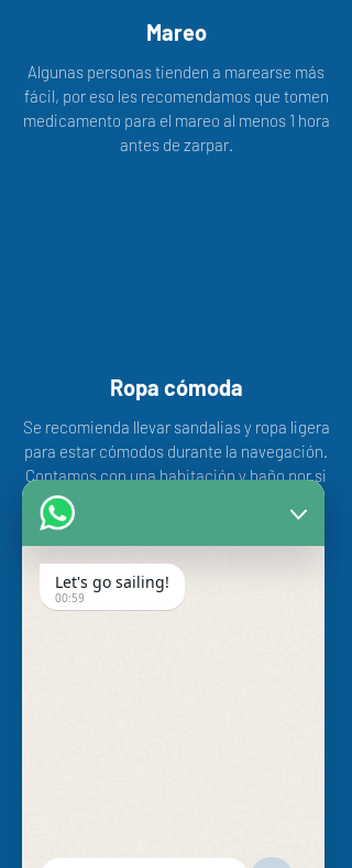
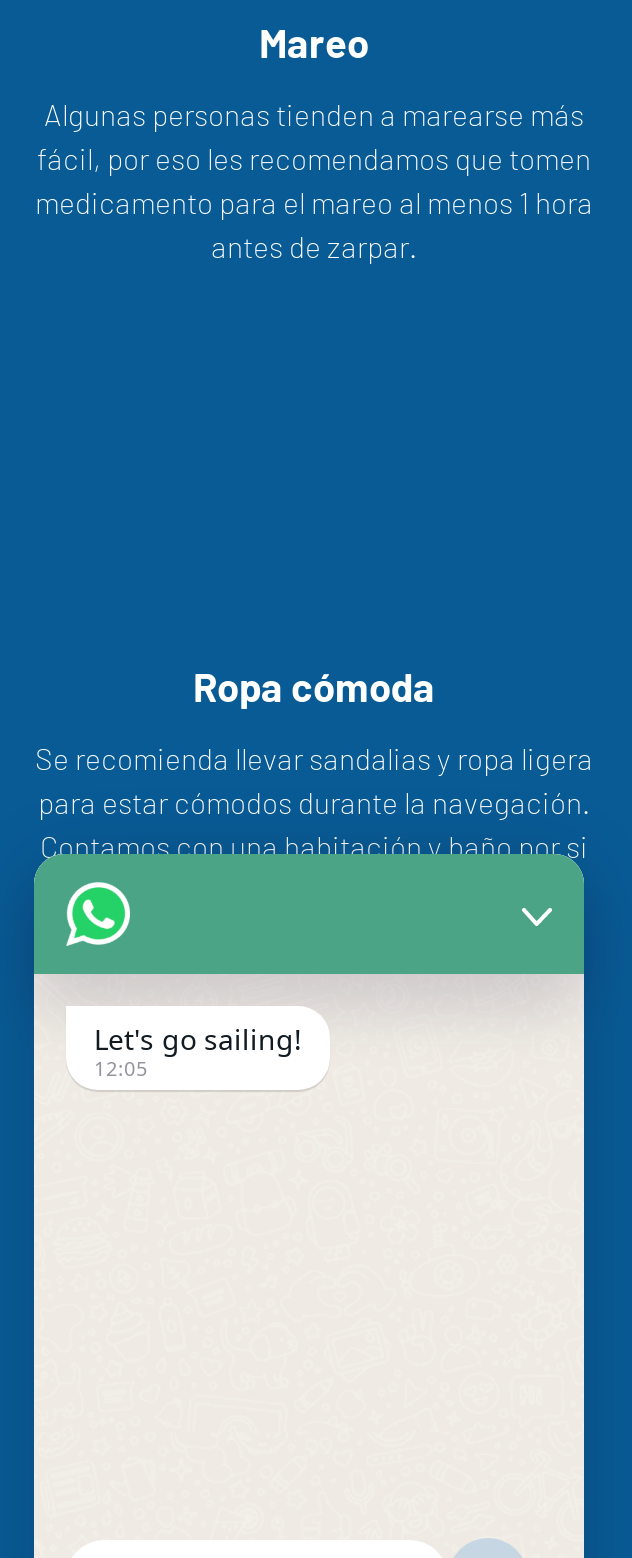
[55,590,85,606] 00:59 -> [94,1054,148,1082] 12:05

